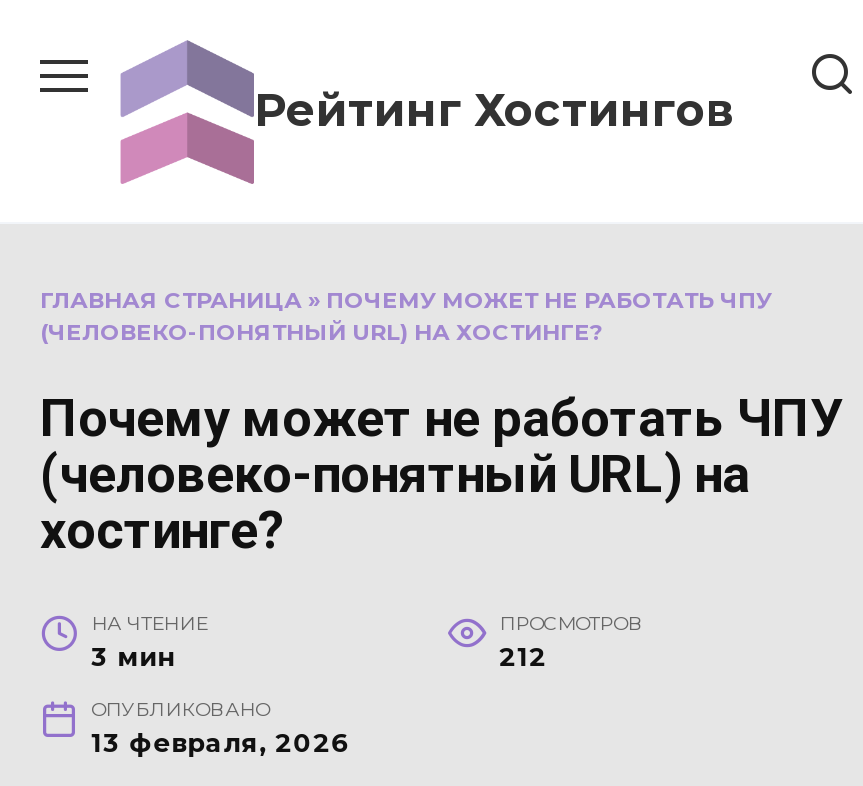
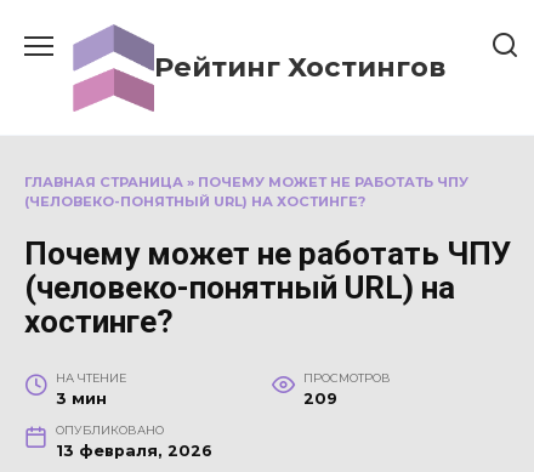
[499,642,547,672] 212 -> [303,389,337,407] 209

